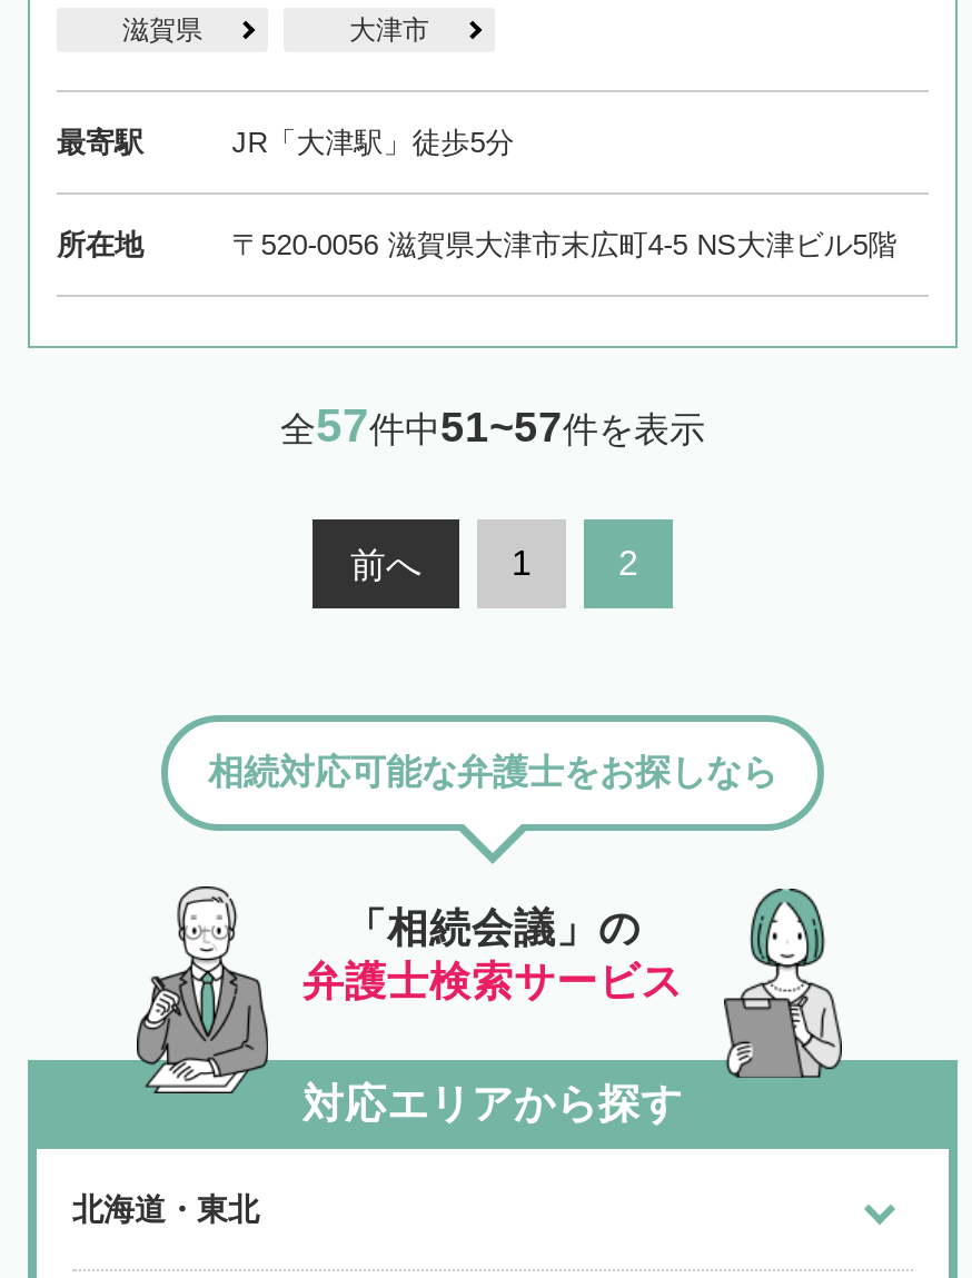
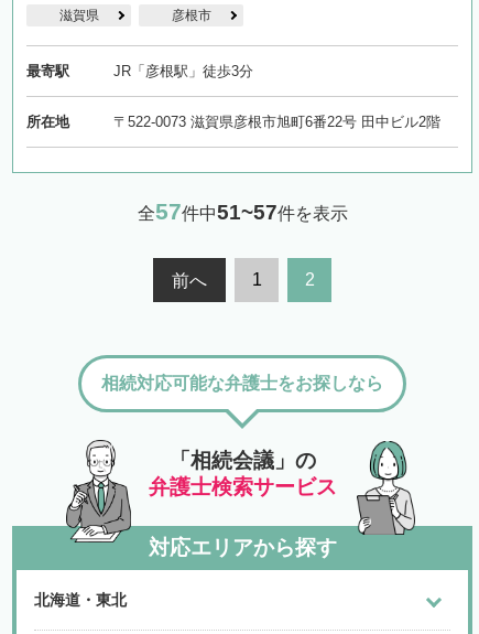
[349,14,429,45] 大津市 -> [171,7,211,23] 彦根市
[232,125,514,159] JR「大津駅」徒歩5分 -> [113,63,253,79] JR「彦根駅」徒歩3分
[232,228,897,261] 〒520-0056 滋賀県大津市末広町4-5 NS大津ビル5階 -> [113,113,440,130] 〒522-0073 滋賀県彦根市旭町6番22号 田中ビル2階

